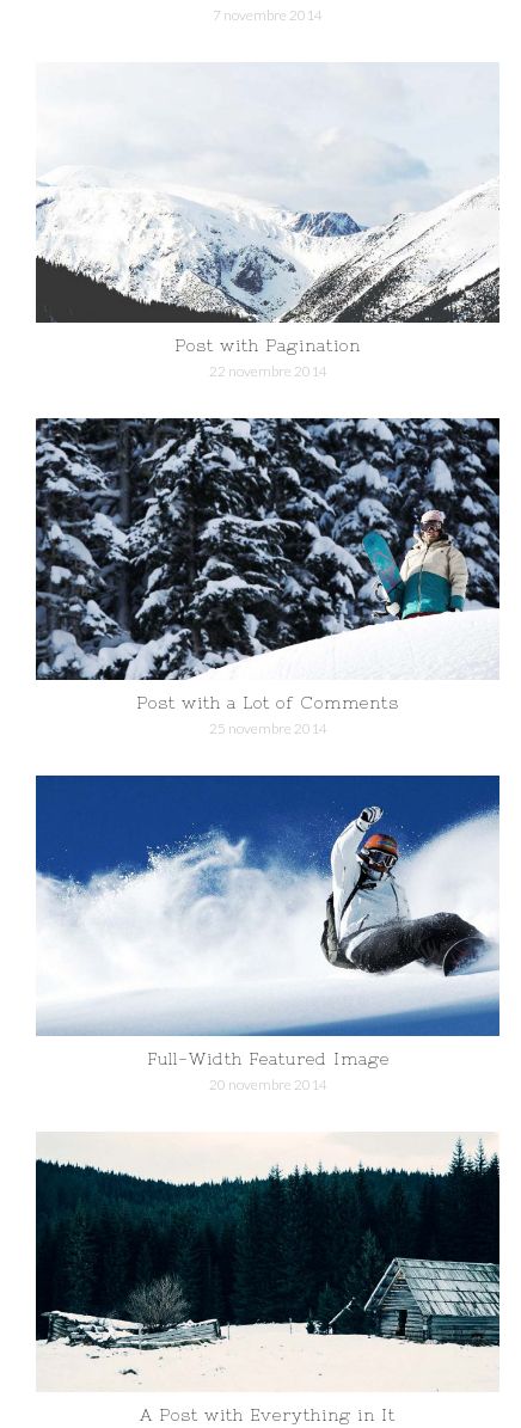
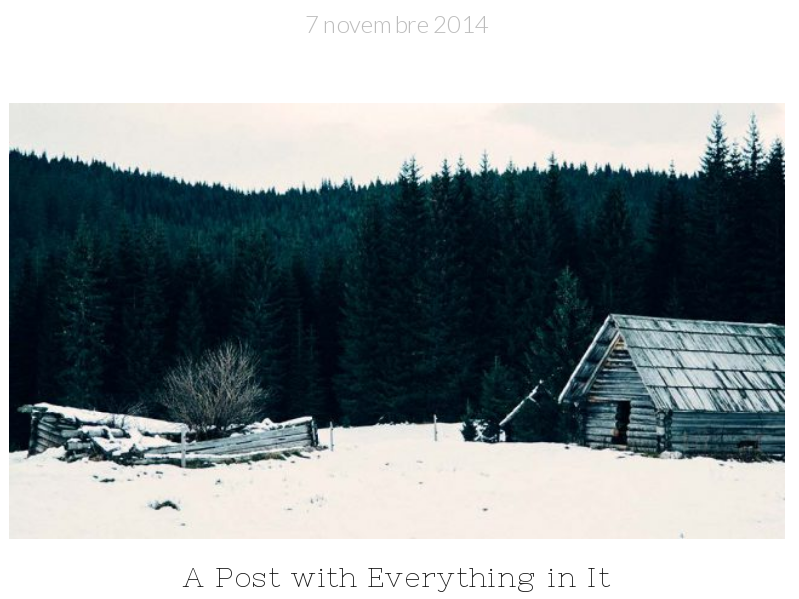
[35,92,501,380] [image] | Post with Pagination | 22 novembre 2014 -> none
[35,417,501,737] [image] | Post with a Lot of Comments | 25 novembre 2014 -> none
[35,774,501,1093] [image] | Full-Width Featured Image | 20 novembre 2014 -> none

